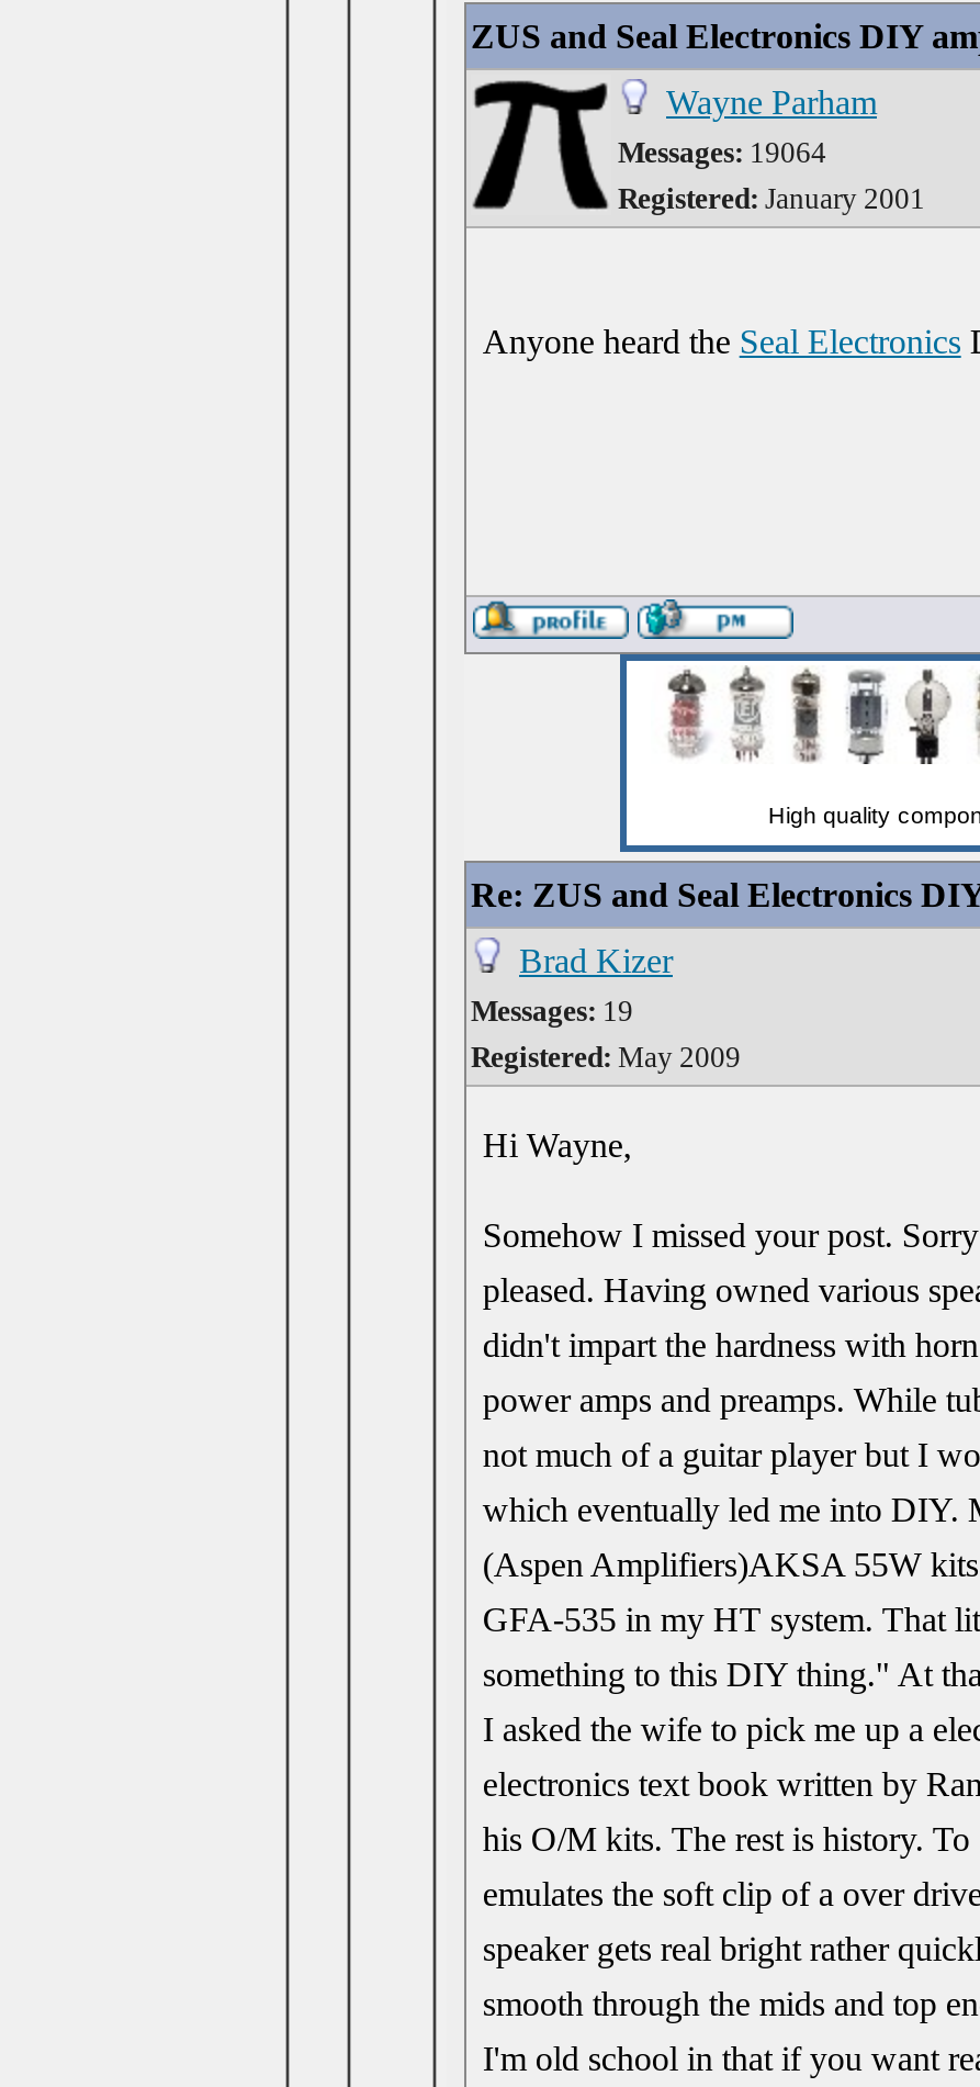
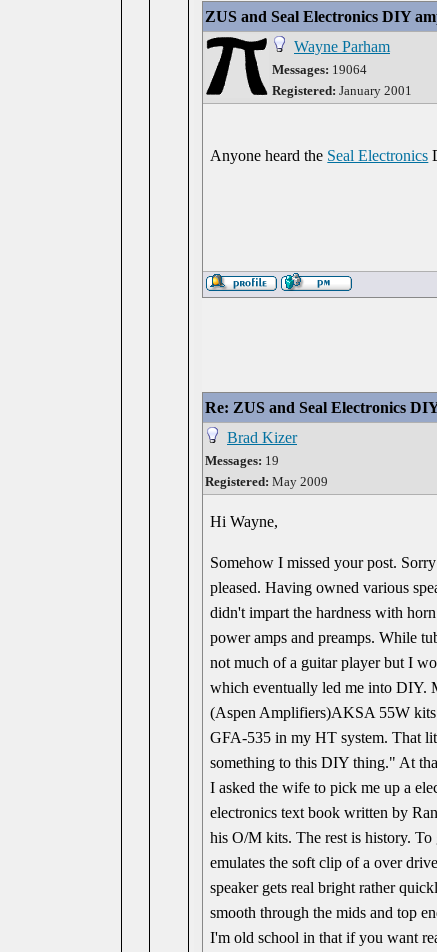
[618,652,973,854] [image] -> none

